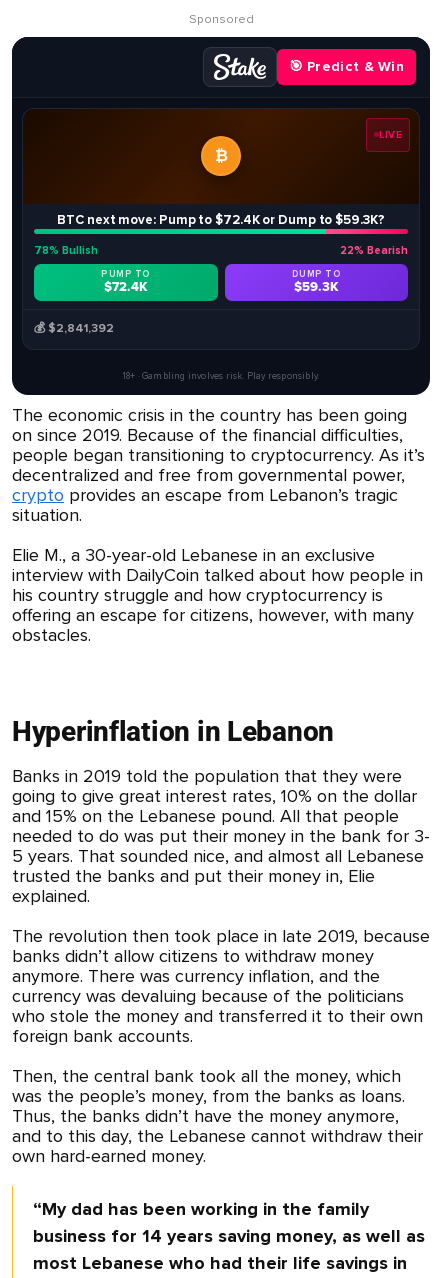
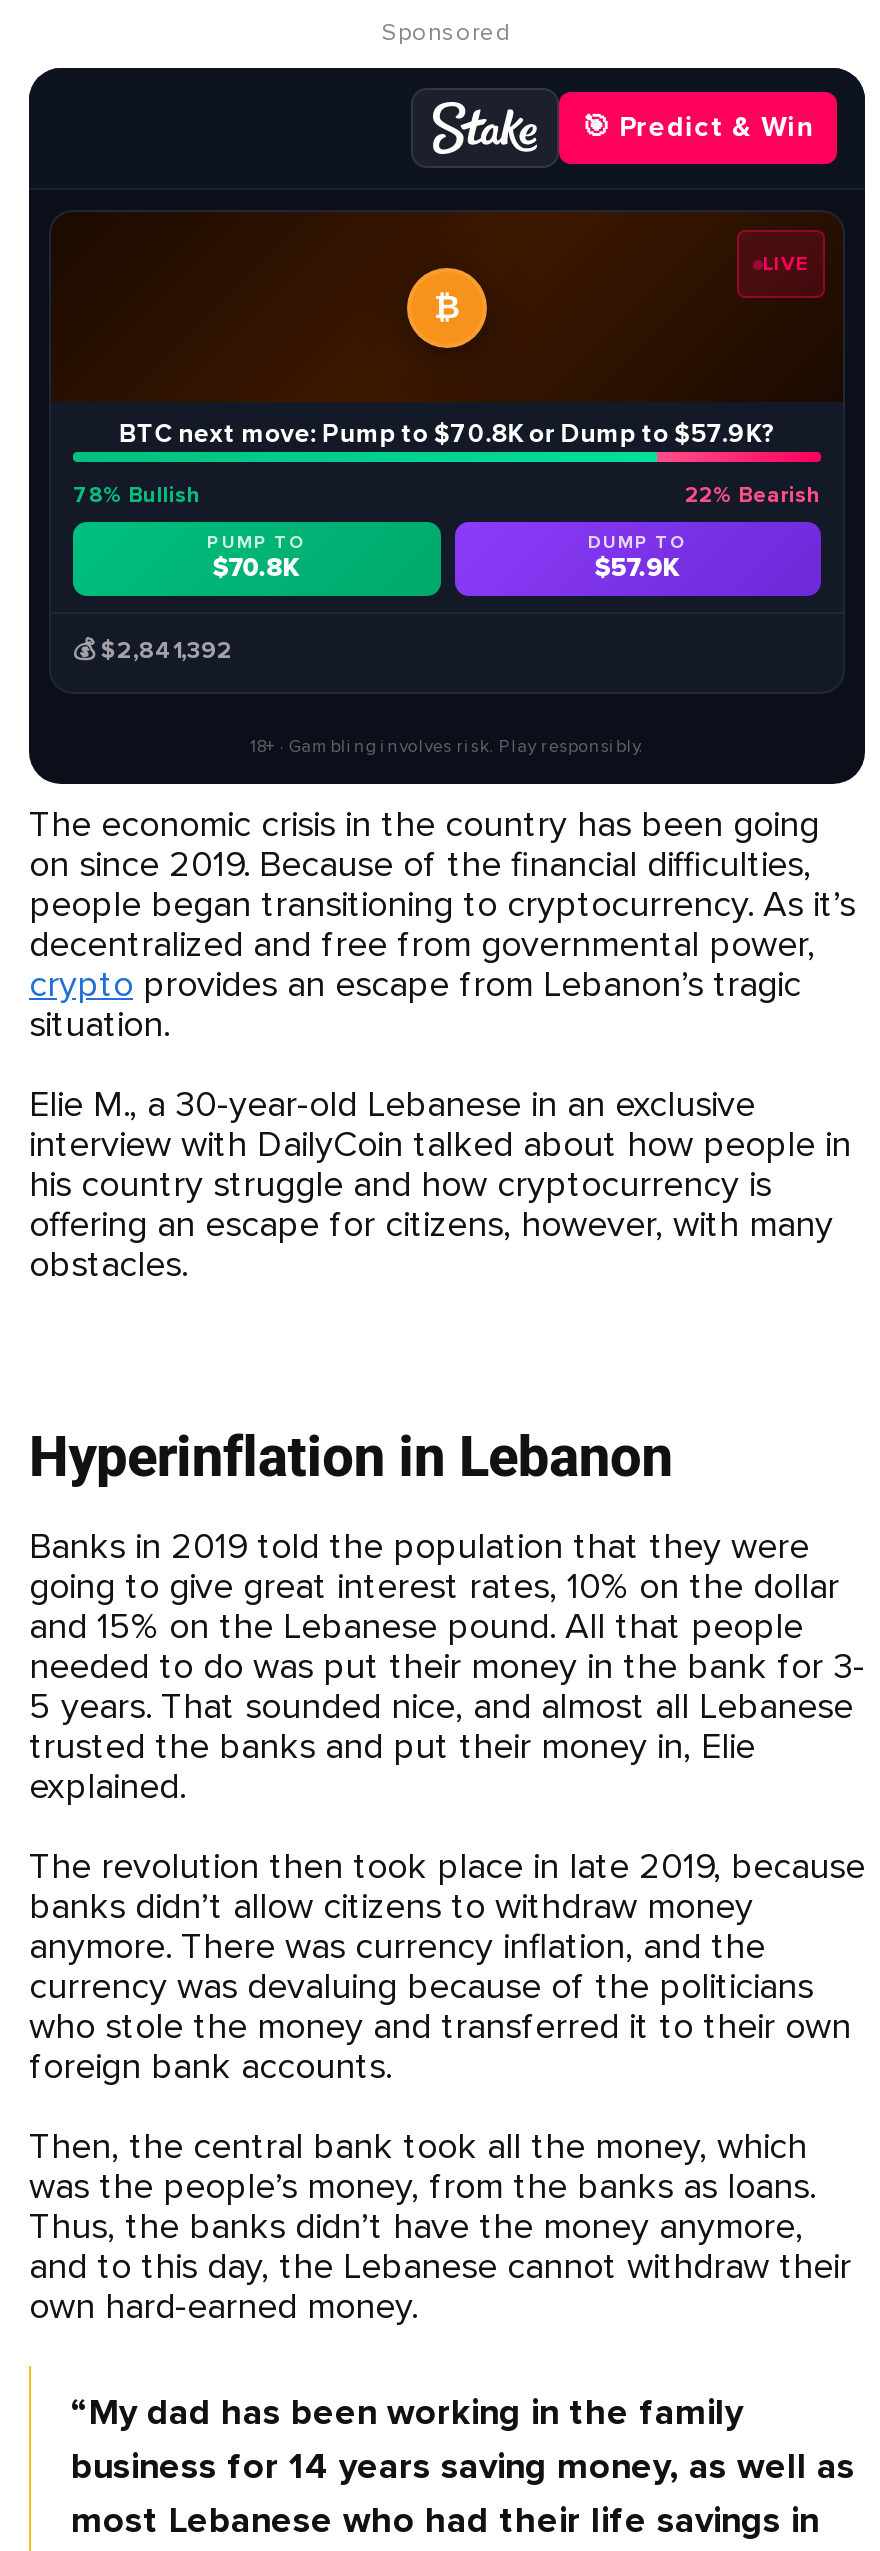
[57,212,385,228] BTC next move: Pump to $72.4K or Dump to $59.3K? -> [119,419,775,451] BTC next move: Pump to $70.8K or Dump to $57.9K?
[104,279,148,295] $72.4K -> [213,553,301,585] $70.8K
[294,279,339,295] $59.3K -> [595,553,681,585] $57.9K

